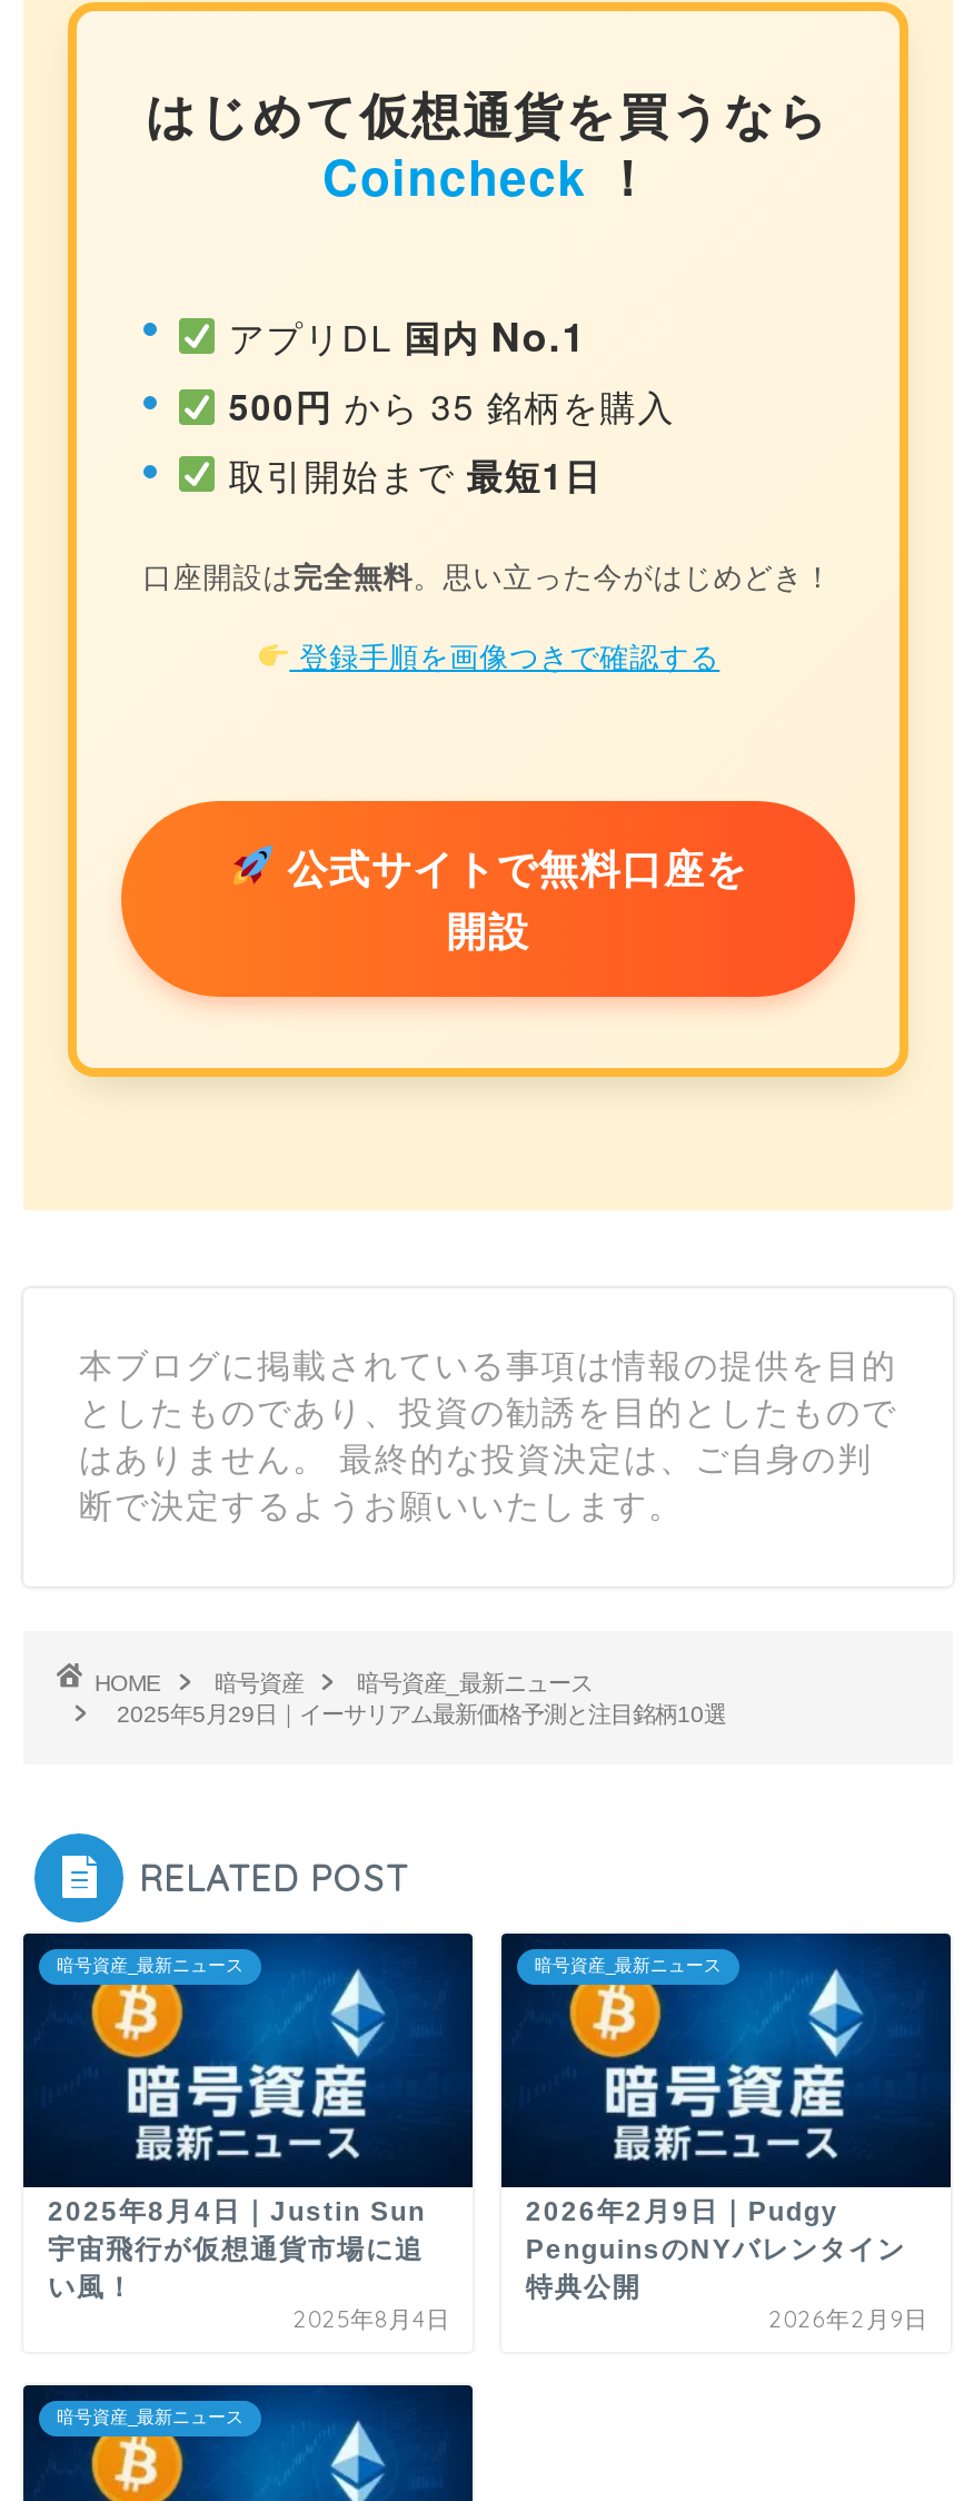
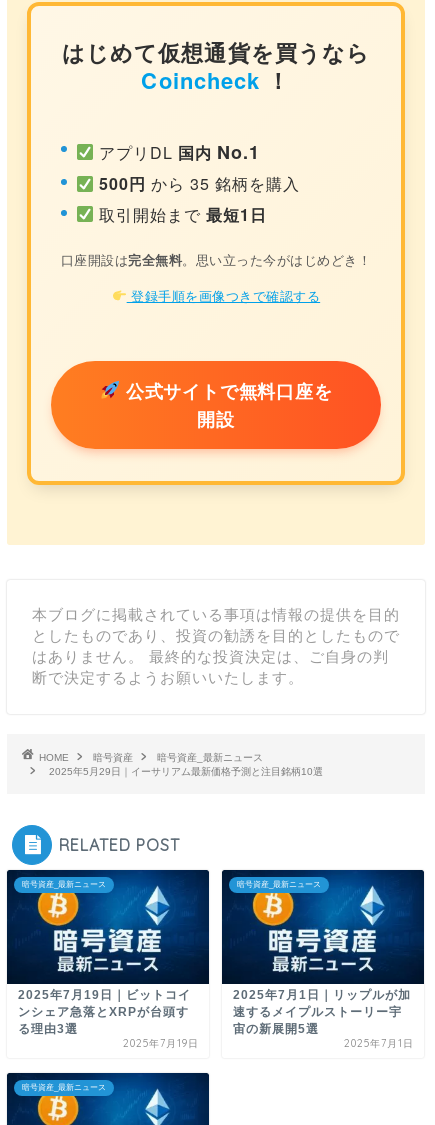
[48,2196,451,2334] 2025年8月4日｜Justin Sun | 宇宙飛行が仮想通貨市場に追 | い風！ | 2025年8月4日 -> [18,988,199,1050] 2025年7月19日｜ビットコイ | ンシェア急落とXRPが台頭す | る理由3選 | 2025年7月19日
[525,2196,928,2334] 2026年2月9日｜Pudgy | PenguinsのNYバレンタイン | 特典公開 | 2026年2月9日 -> [233,988,414,1050] 2025年7月1日｜リップルが加 | 速するメイプルストーリー宇 | 宙の新展開5選 | 2025年7月1日

